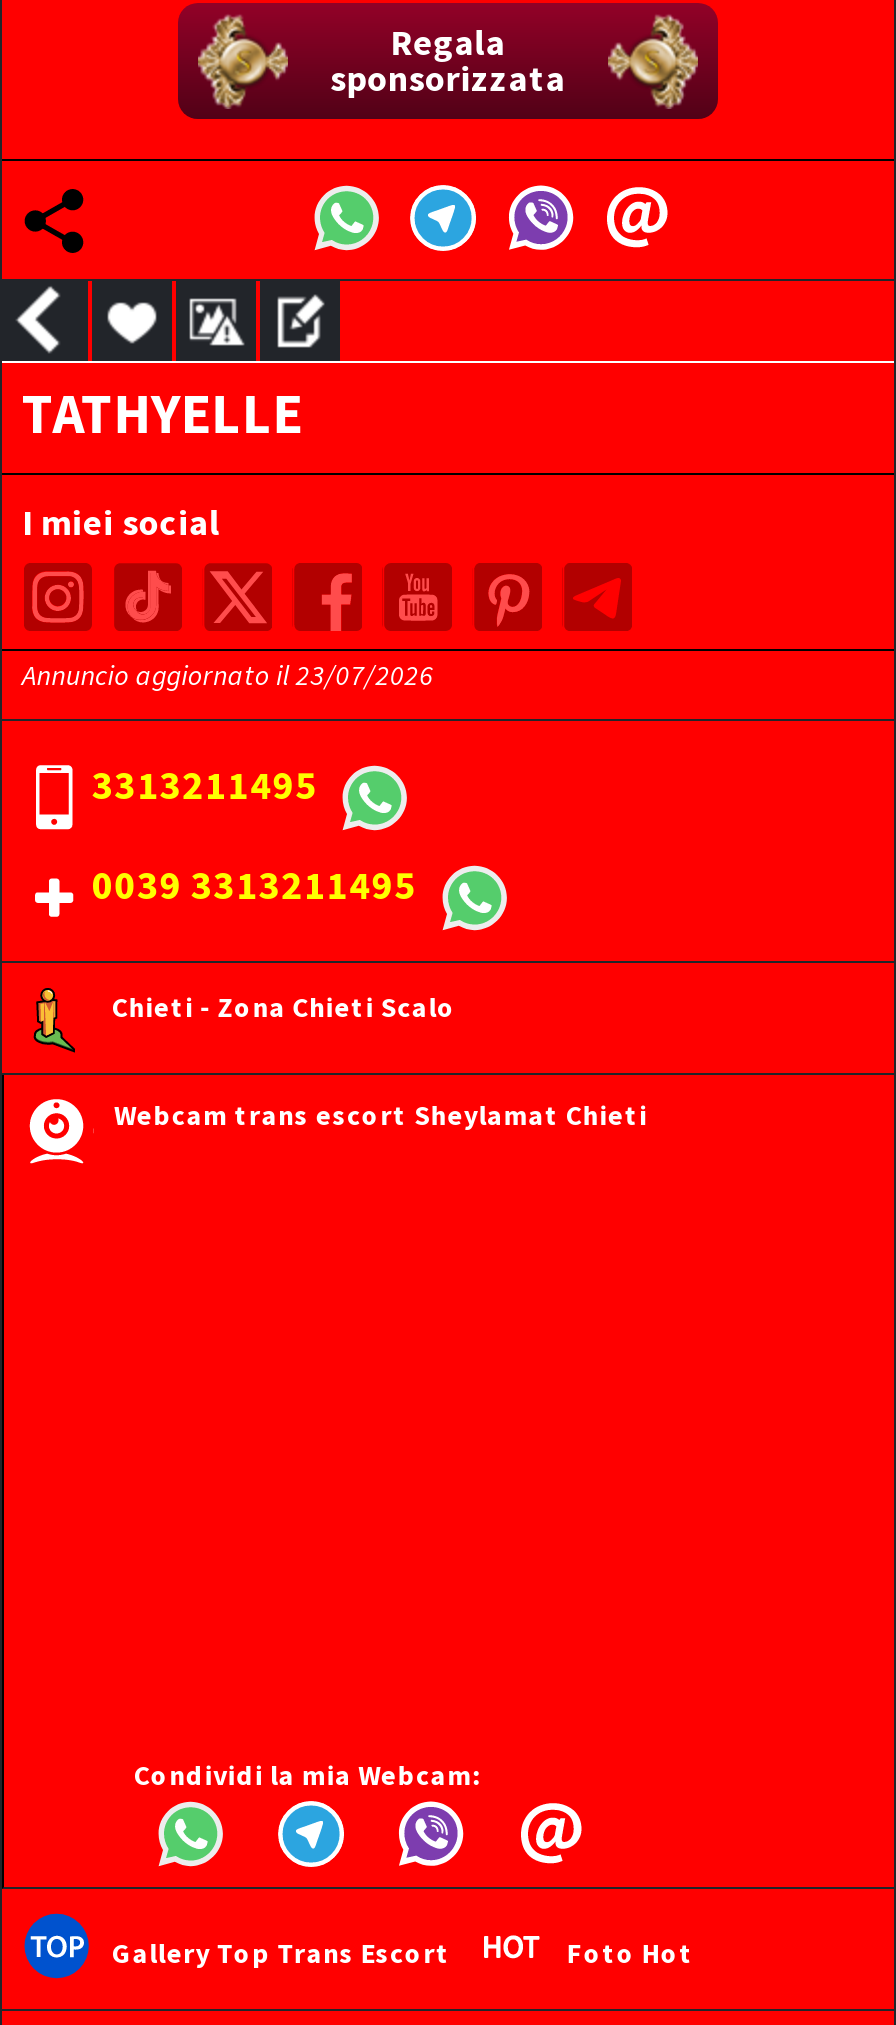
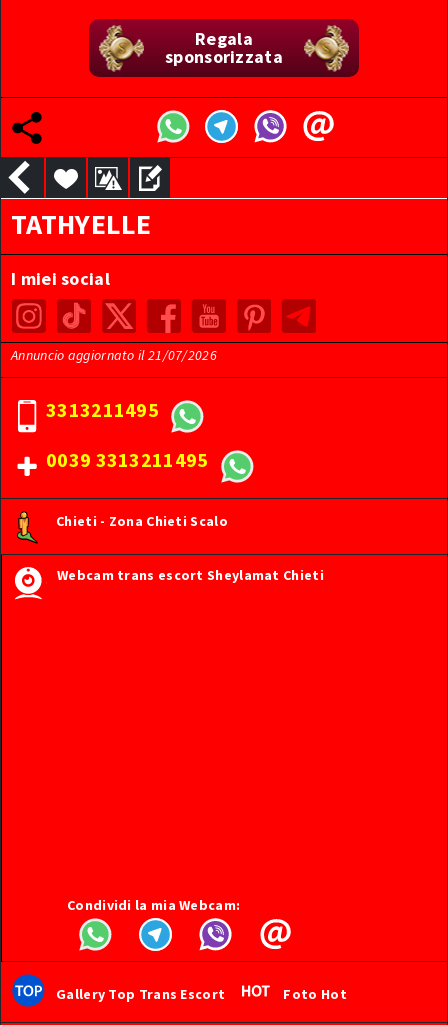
[22,657,434,693] Annuncio aggiornato il23/07/2026 -> [11,346,217,364] Annuncio aggiornato il21/07/2026

